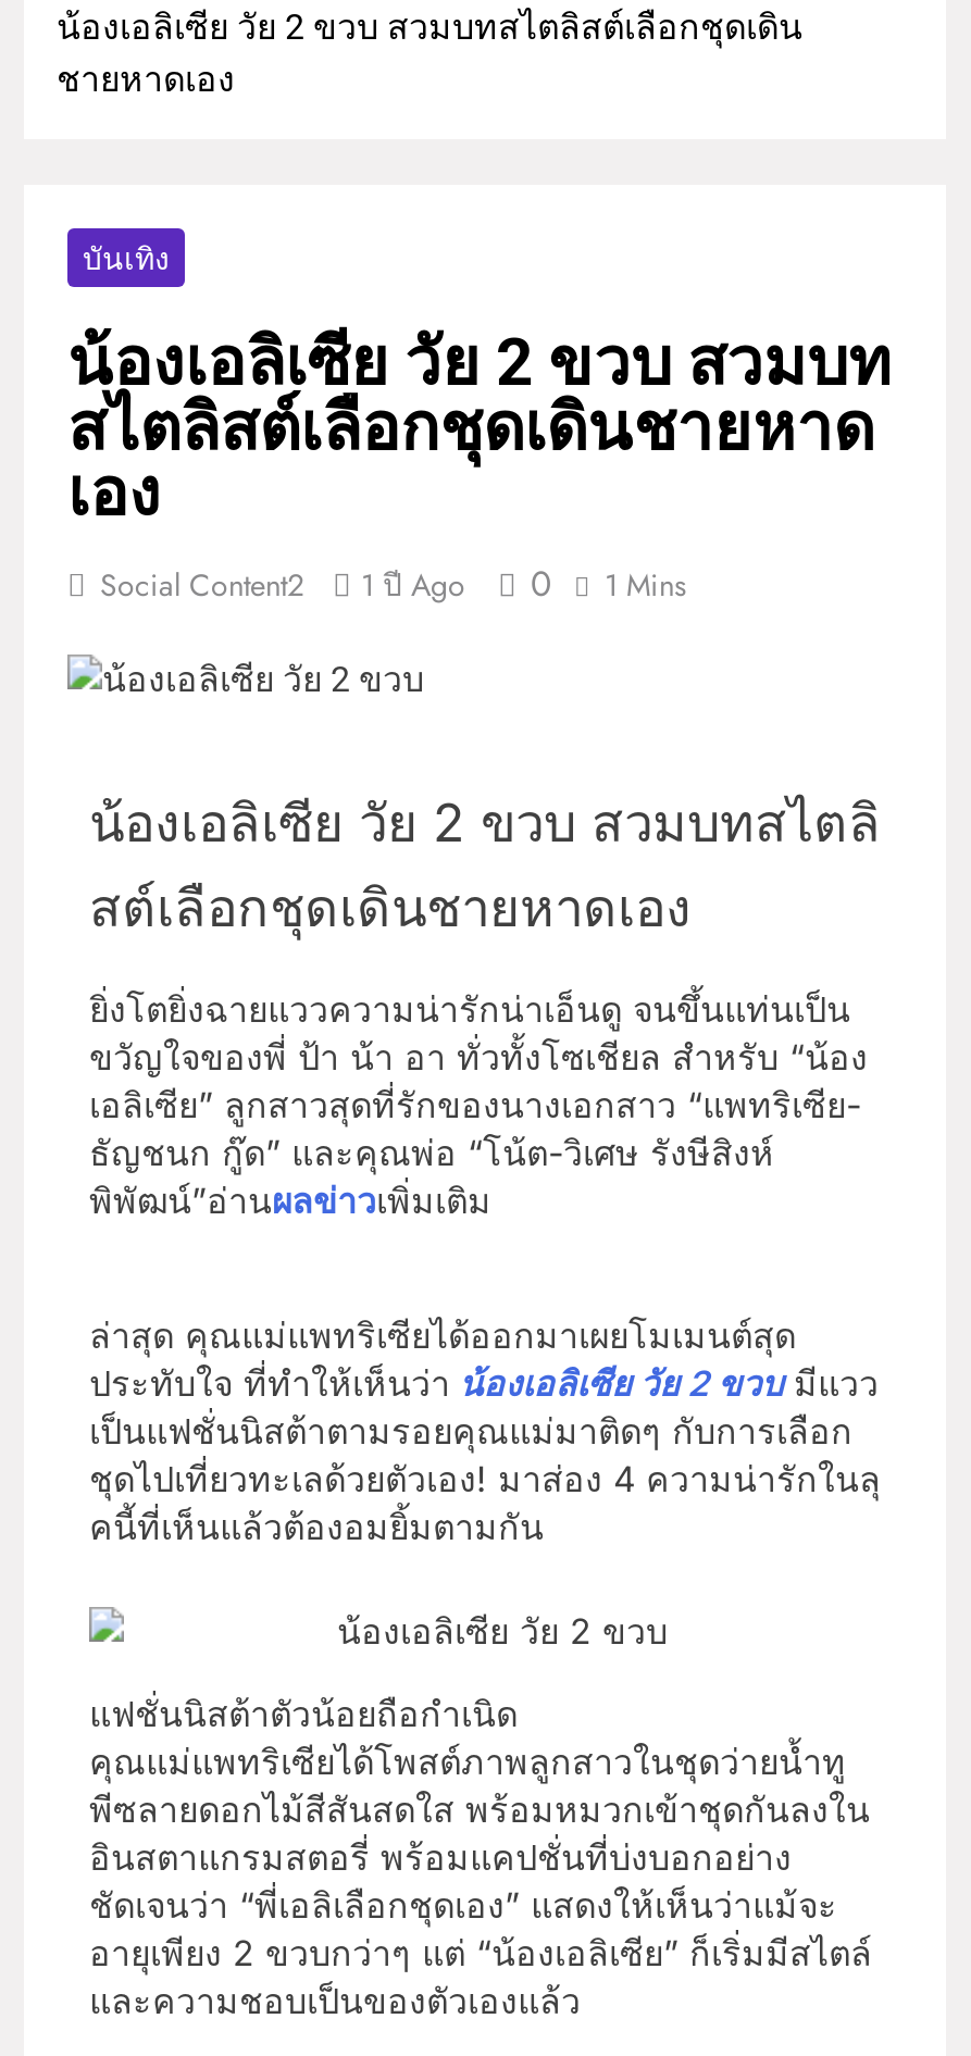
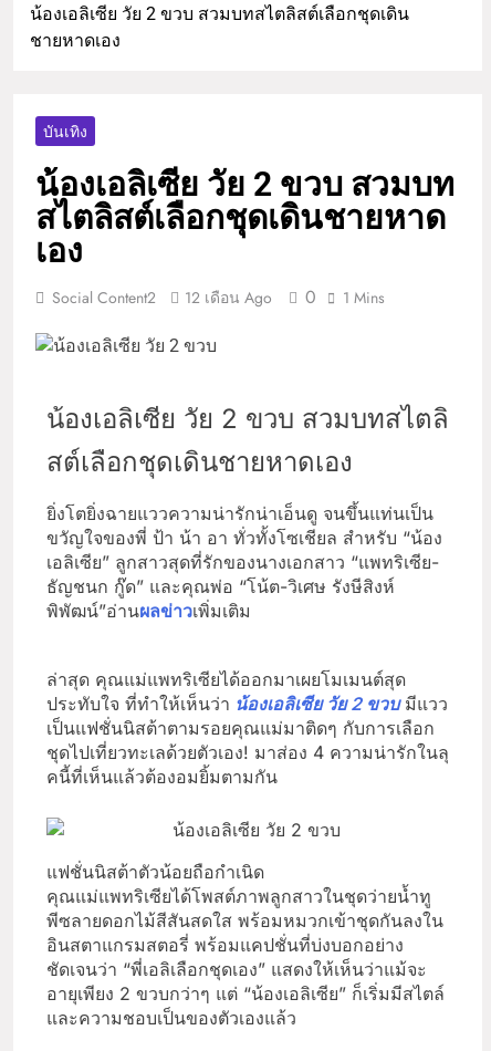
[100,559,687,609] Social Content2 1 ปี Ago 0 1 Mins -> [52,284,385,310] Social Content2 12 เดือน Ago 0 1 Mins

